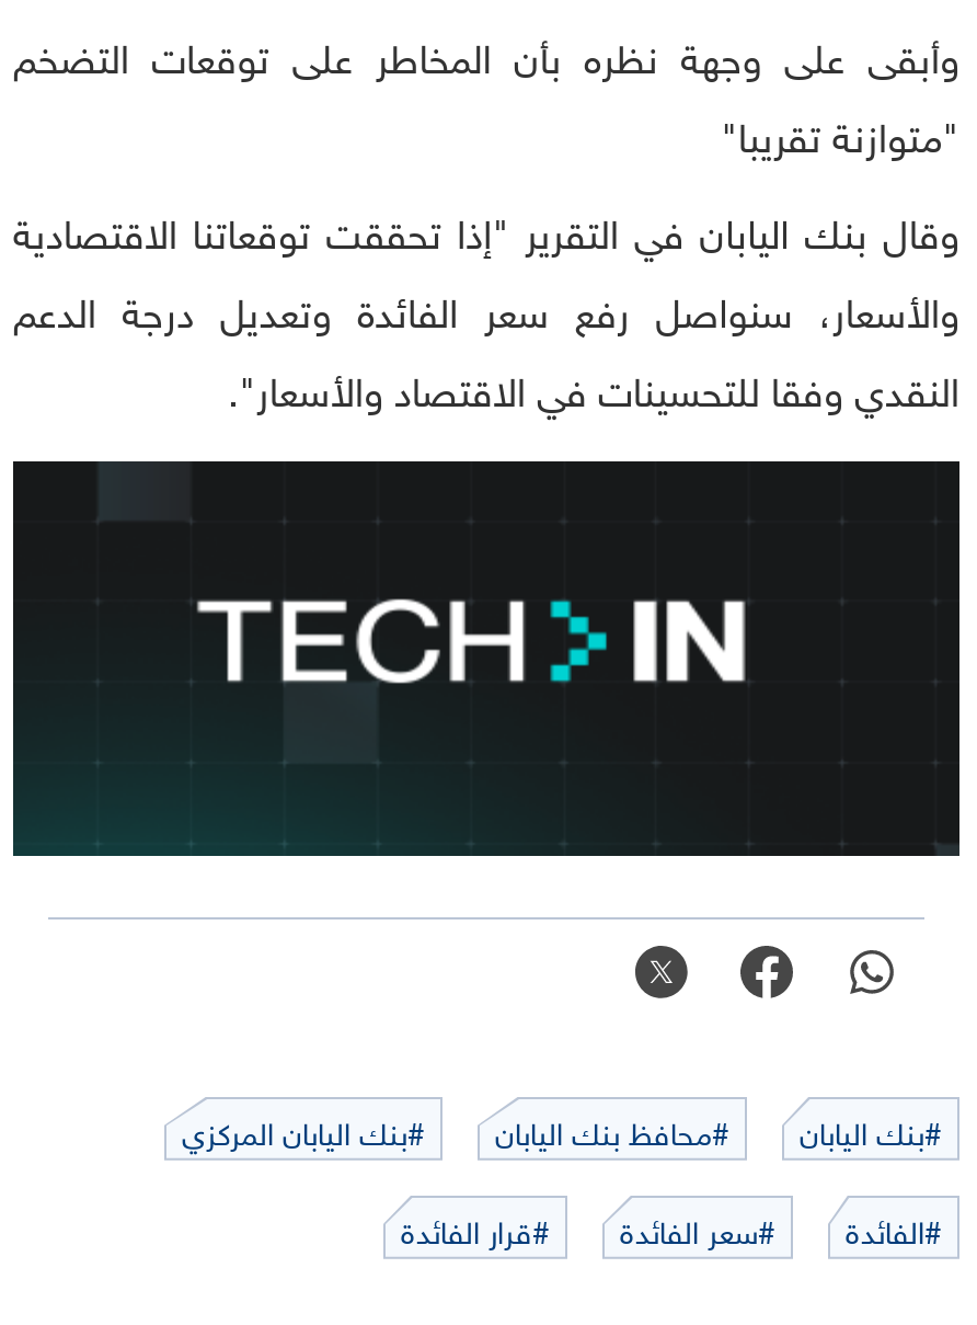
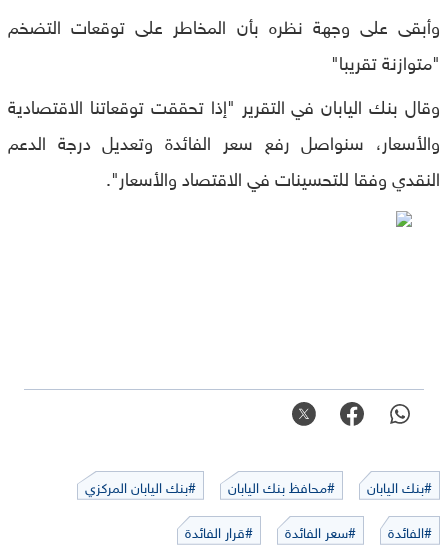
[11,459,962,858] [image] -> none

